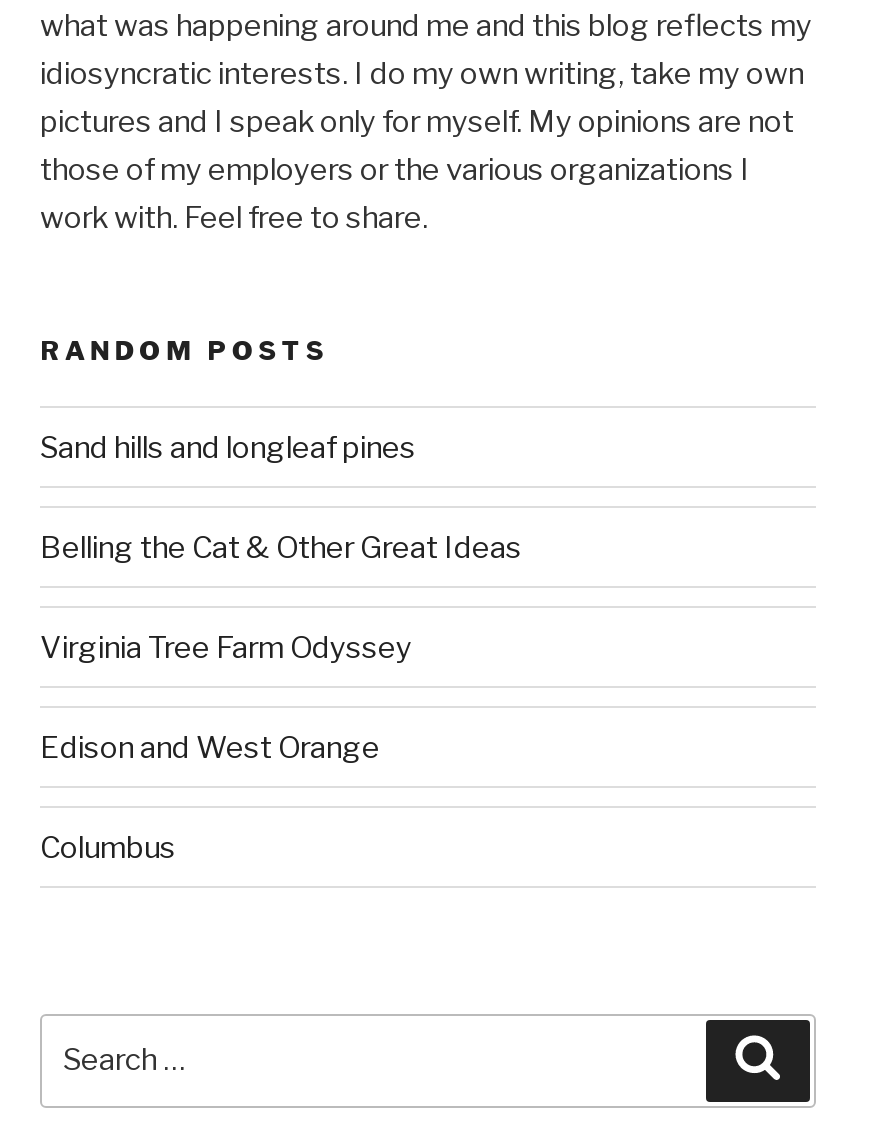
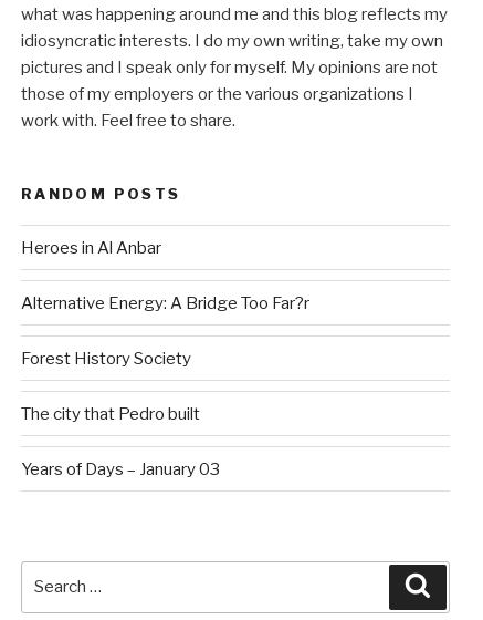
[40,430,416,466] Sand hills and longleaf pines -> [21,238,161,258] Heroes in Al Anbar
[40,530,522,566] Belling the Cat & Other Great Ideas -> [21,293,309,313] Alternative Energy: A Bridge Too Far?r
[40,630,412,666] Virginia Tree Farm Odyssey -> [21,349,191,369] Forest History Society
[40,730,380,766] Edison and West Orange -> [21,404,200,424] The city that Pedro built
[40,830,176,866] Columbus -> [21,459,220,479] Years of Days – January 03

